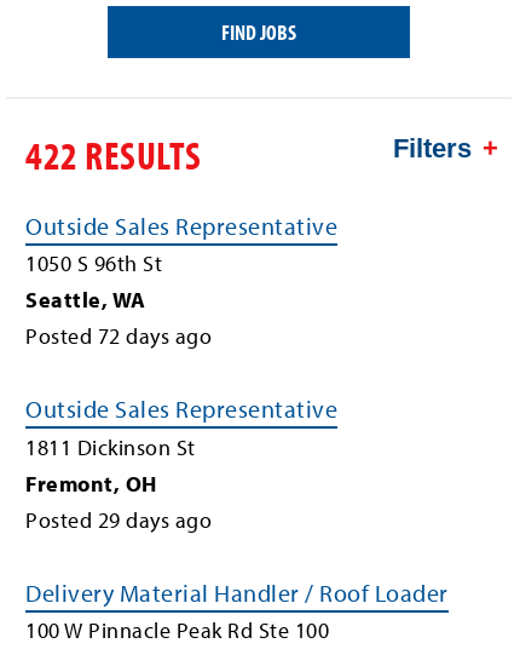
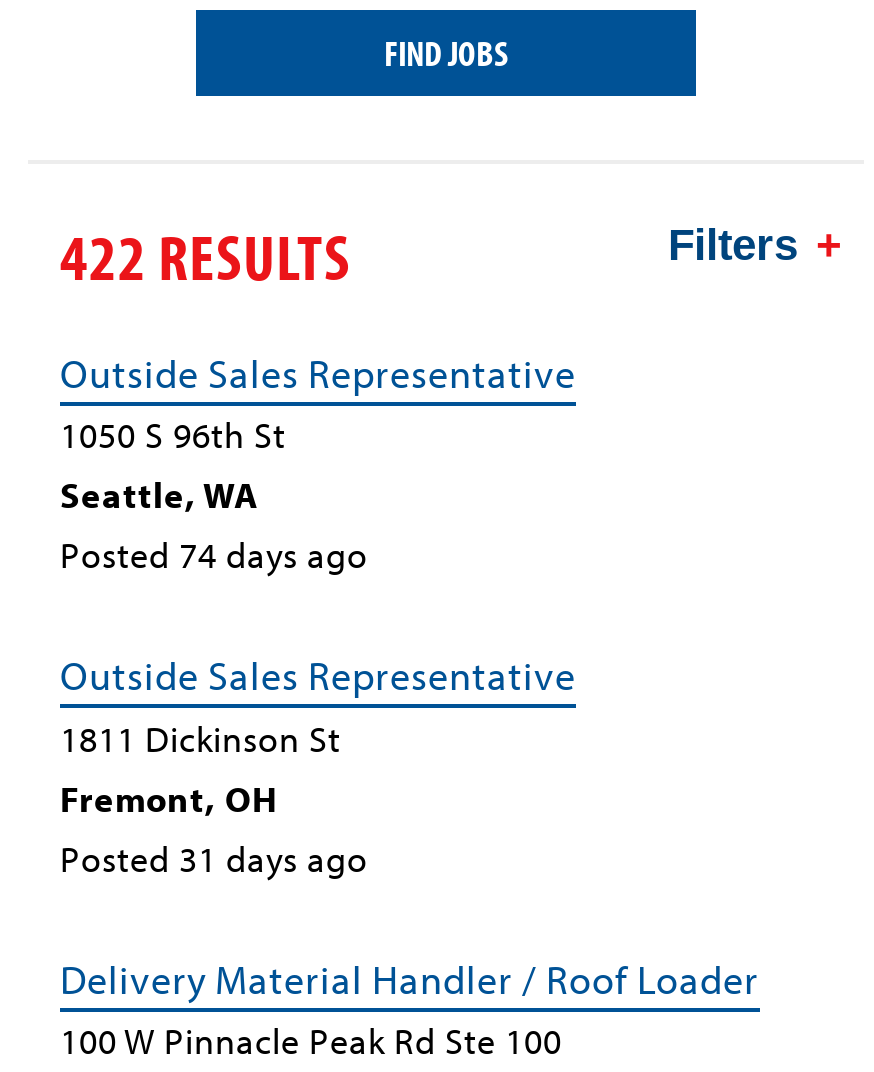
[25,322,212,350] Posted 72 days ago -> [60,532,368,578] Posted 74 days ago
[25,506,212,533] Posted 29 days ago -> [60,835,368,881] Posted 31 days ago

